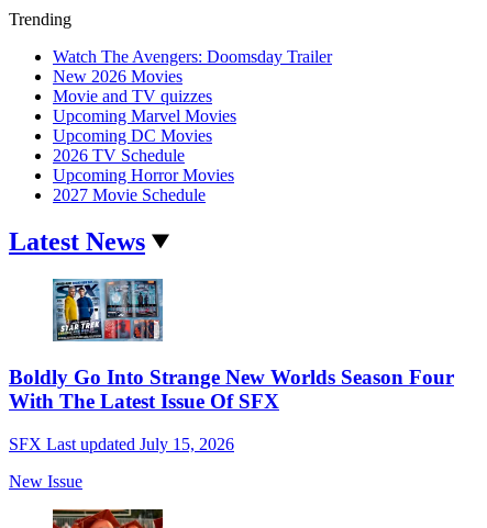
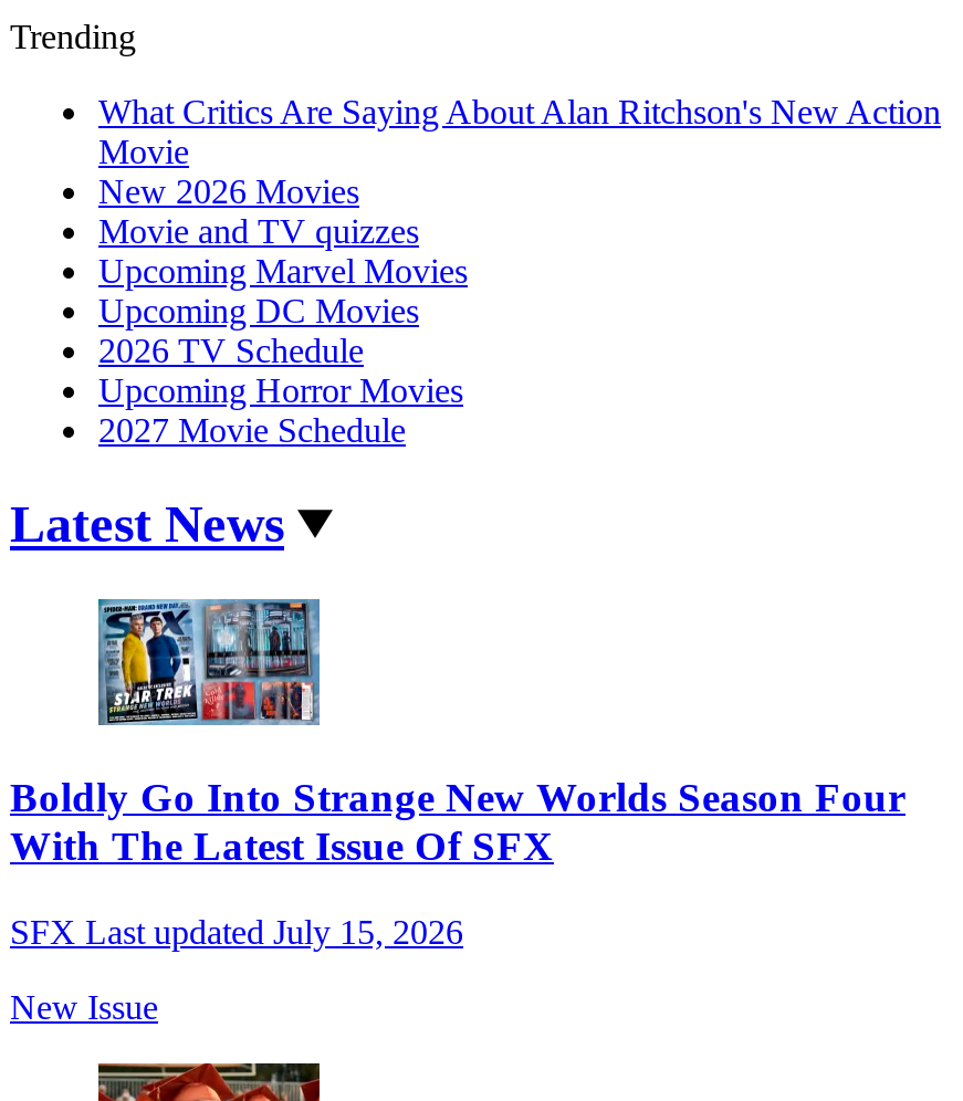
[53,47,332,66] Watch The Avengers: Doomsday Trailer -> [98,93,941,171] What Critics Are Saying About Alan Ritchson's New Action | Movie

